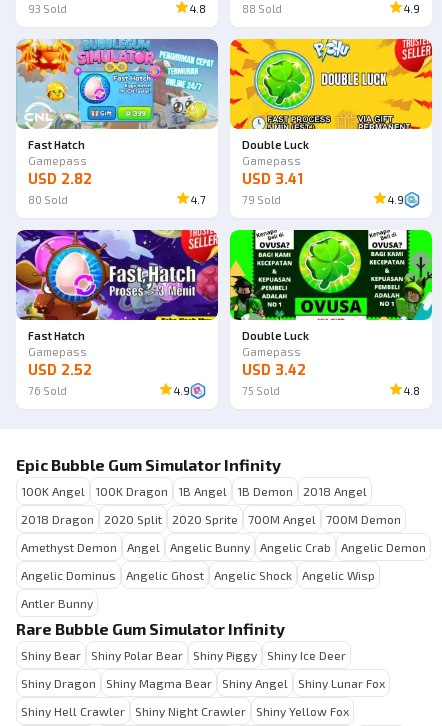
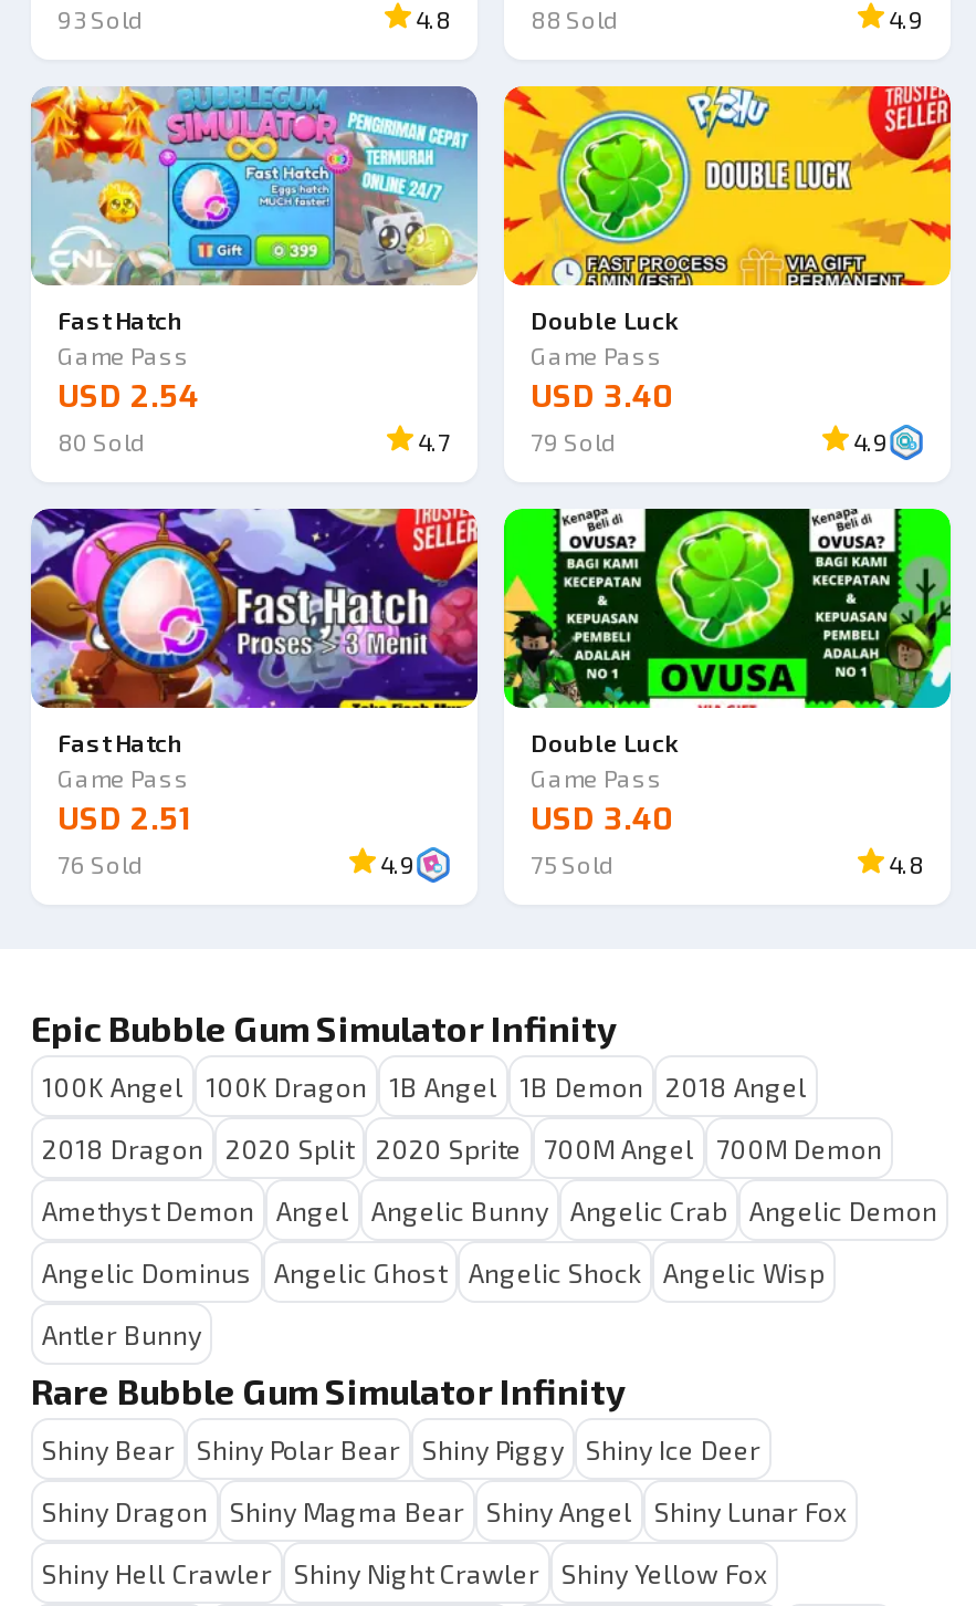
[28,154,92,189] Gamepass | USD 2.82 -> [57,341,199,418] Game Pass | USD 2.54
[242,154,303,189] Gamepass | USD 3.41 -> [531,341,672,418] Game Pass | USD 3.40
[28,345,92,380] Gamepass | USD 2.52 -> [57,763,192,841] Game Pass | USD 2.51
[242,345,306,380] Gamepass | USD 3.42 -> [531,763,672,841] Game Pass | USD 3.40

